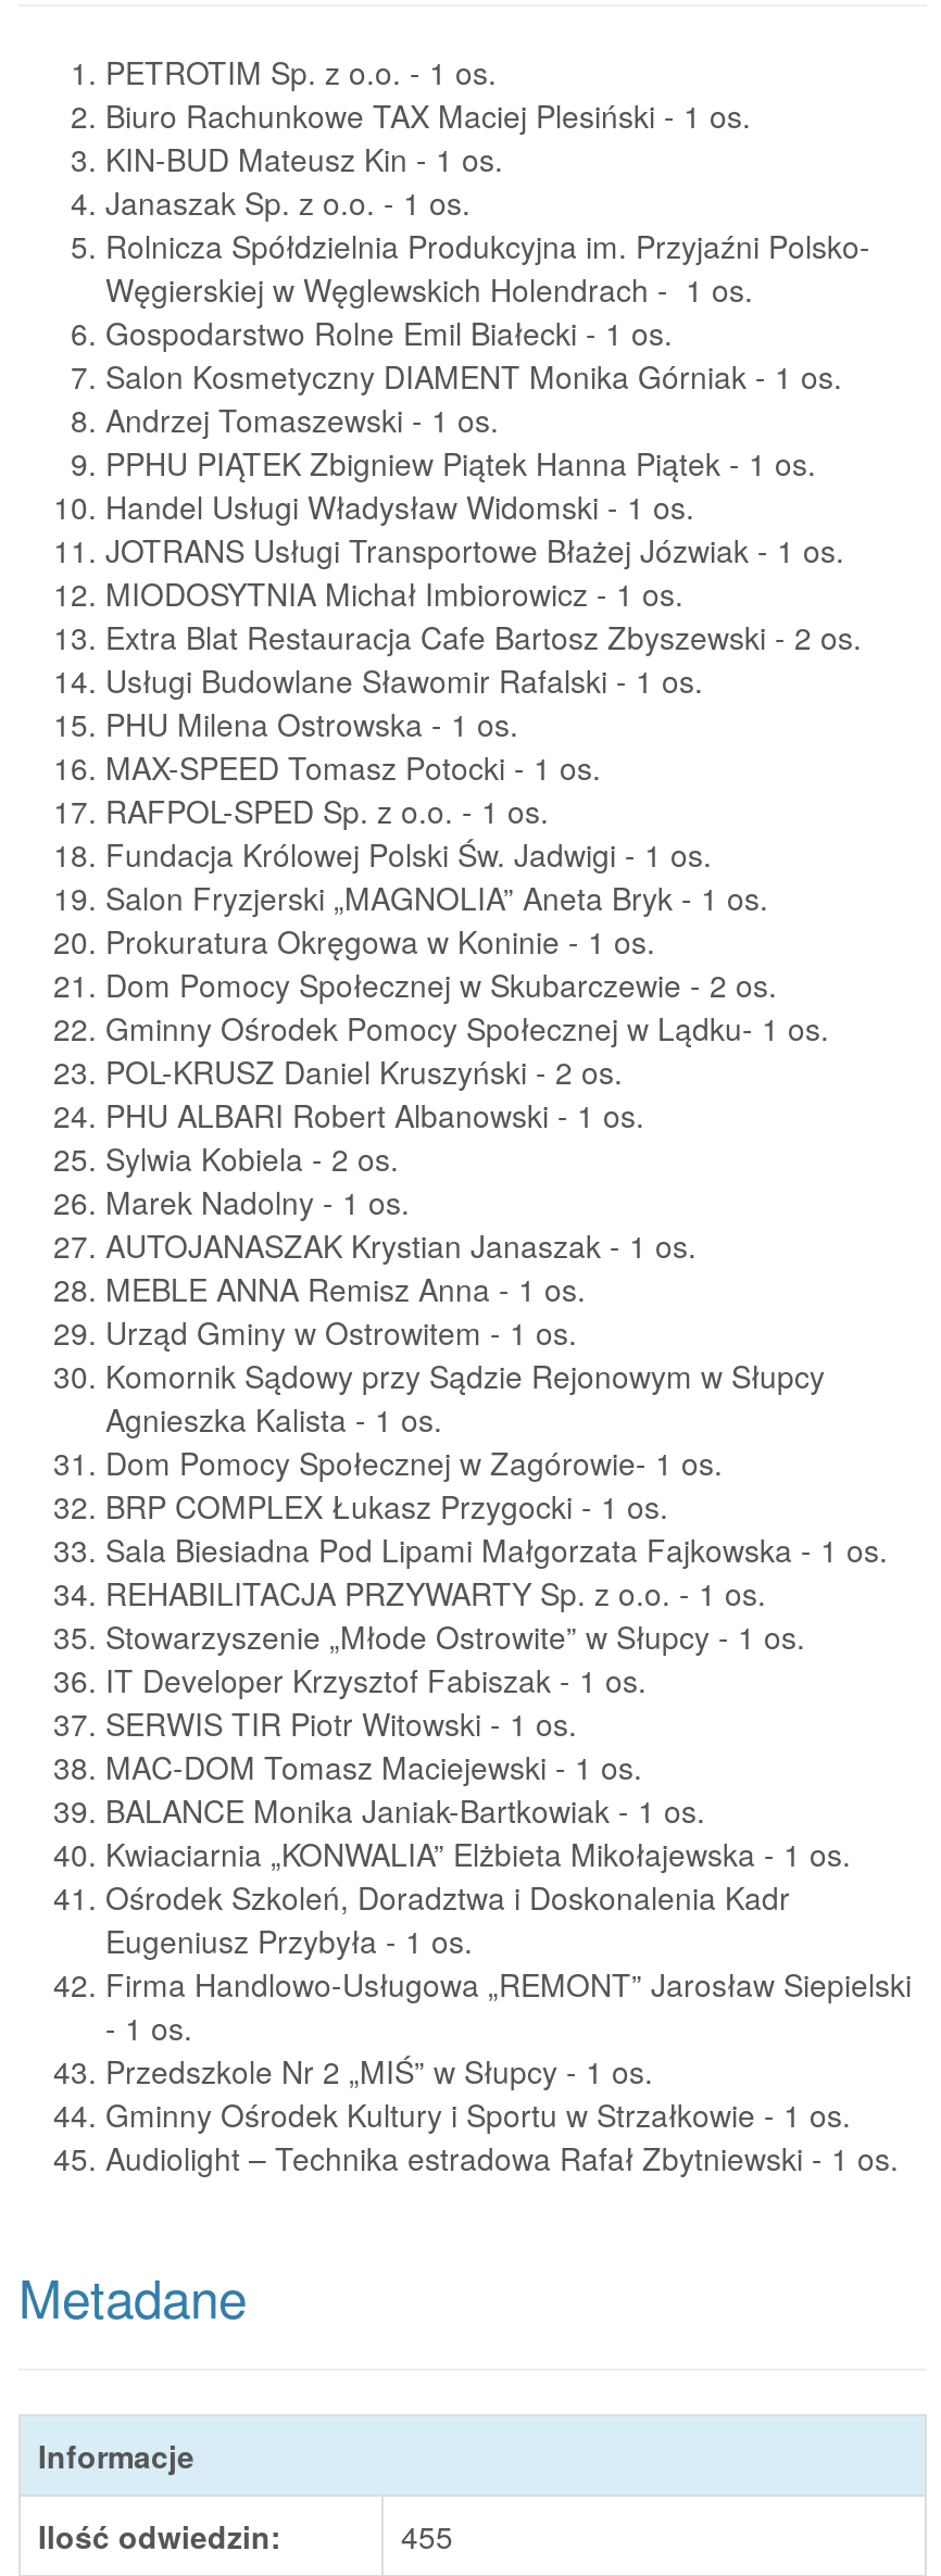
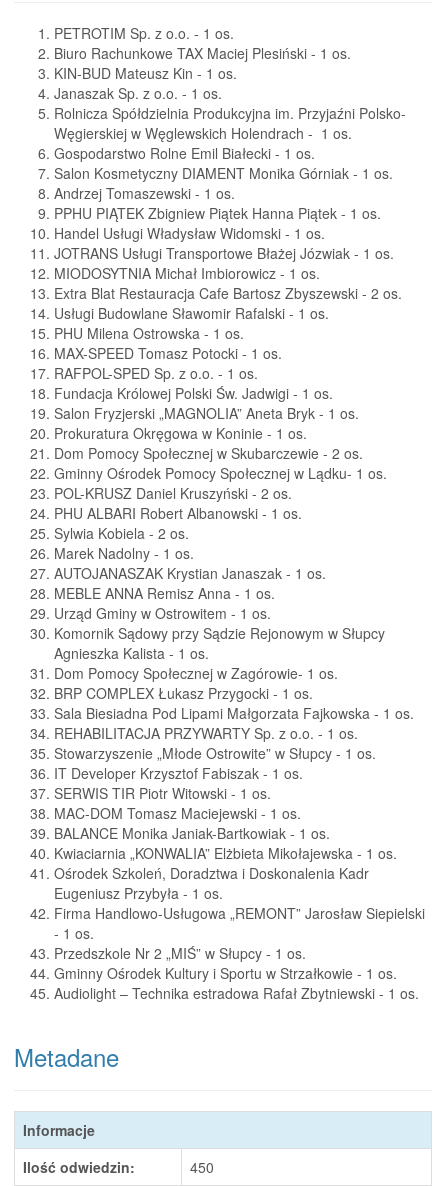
[401,2514,453,2558] 455 -> [190,1157,214,1177] 450

